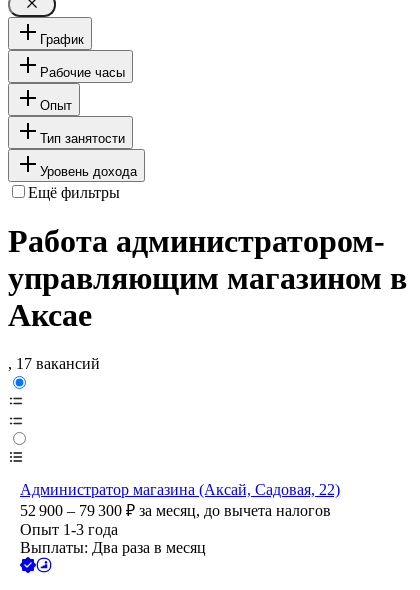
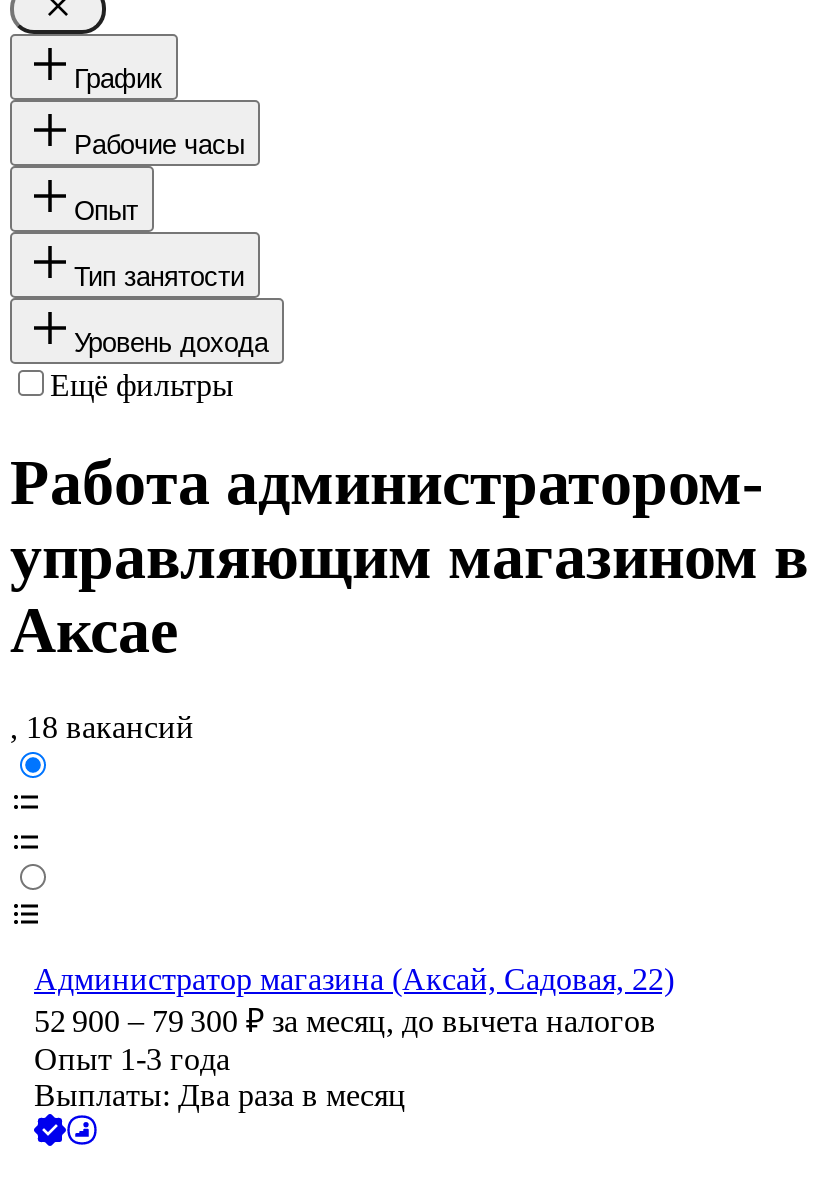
[8,355,100,372] , 17 вакансий -> [10,711,194,745] , 18 вакансий

